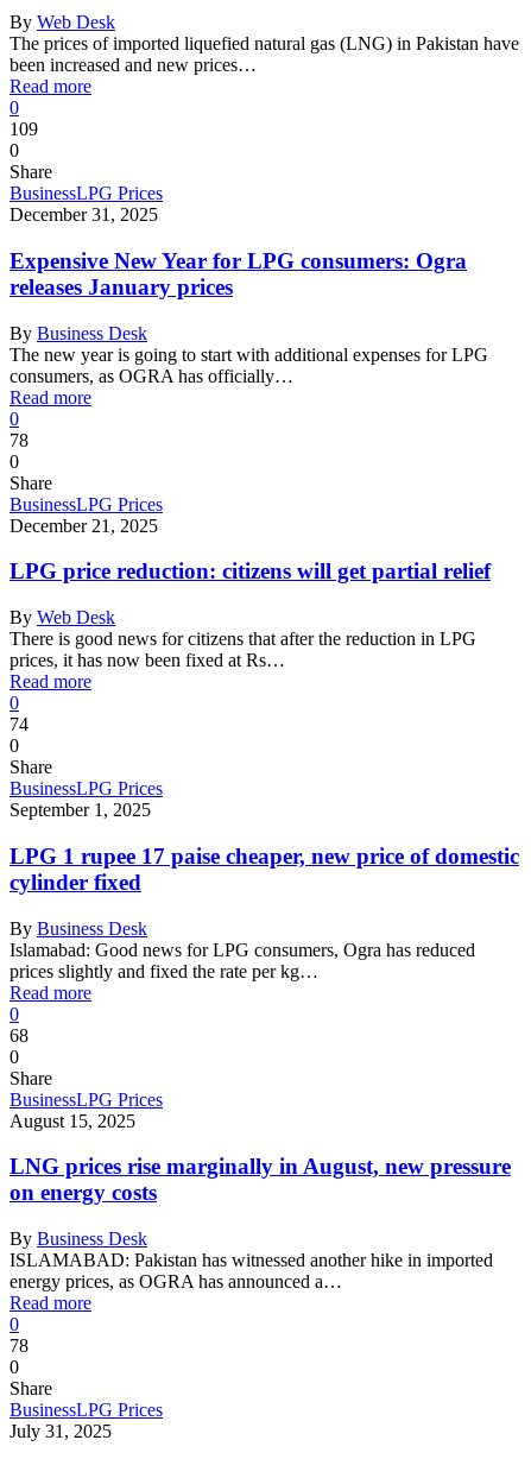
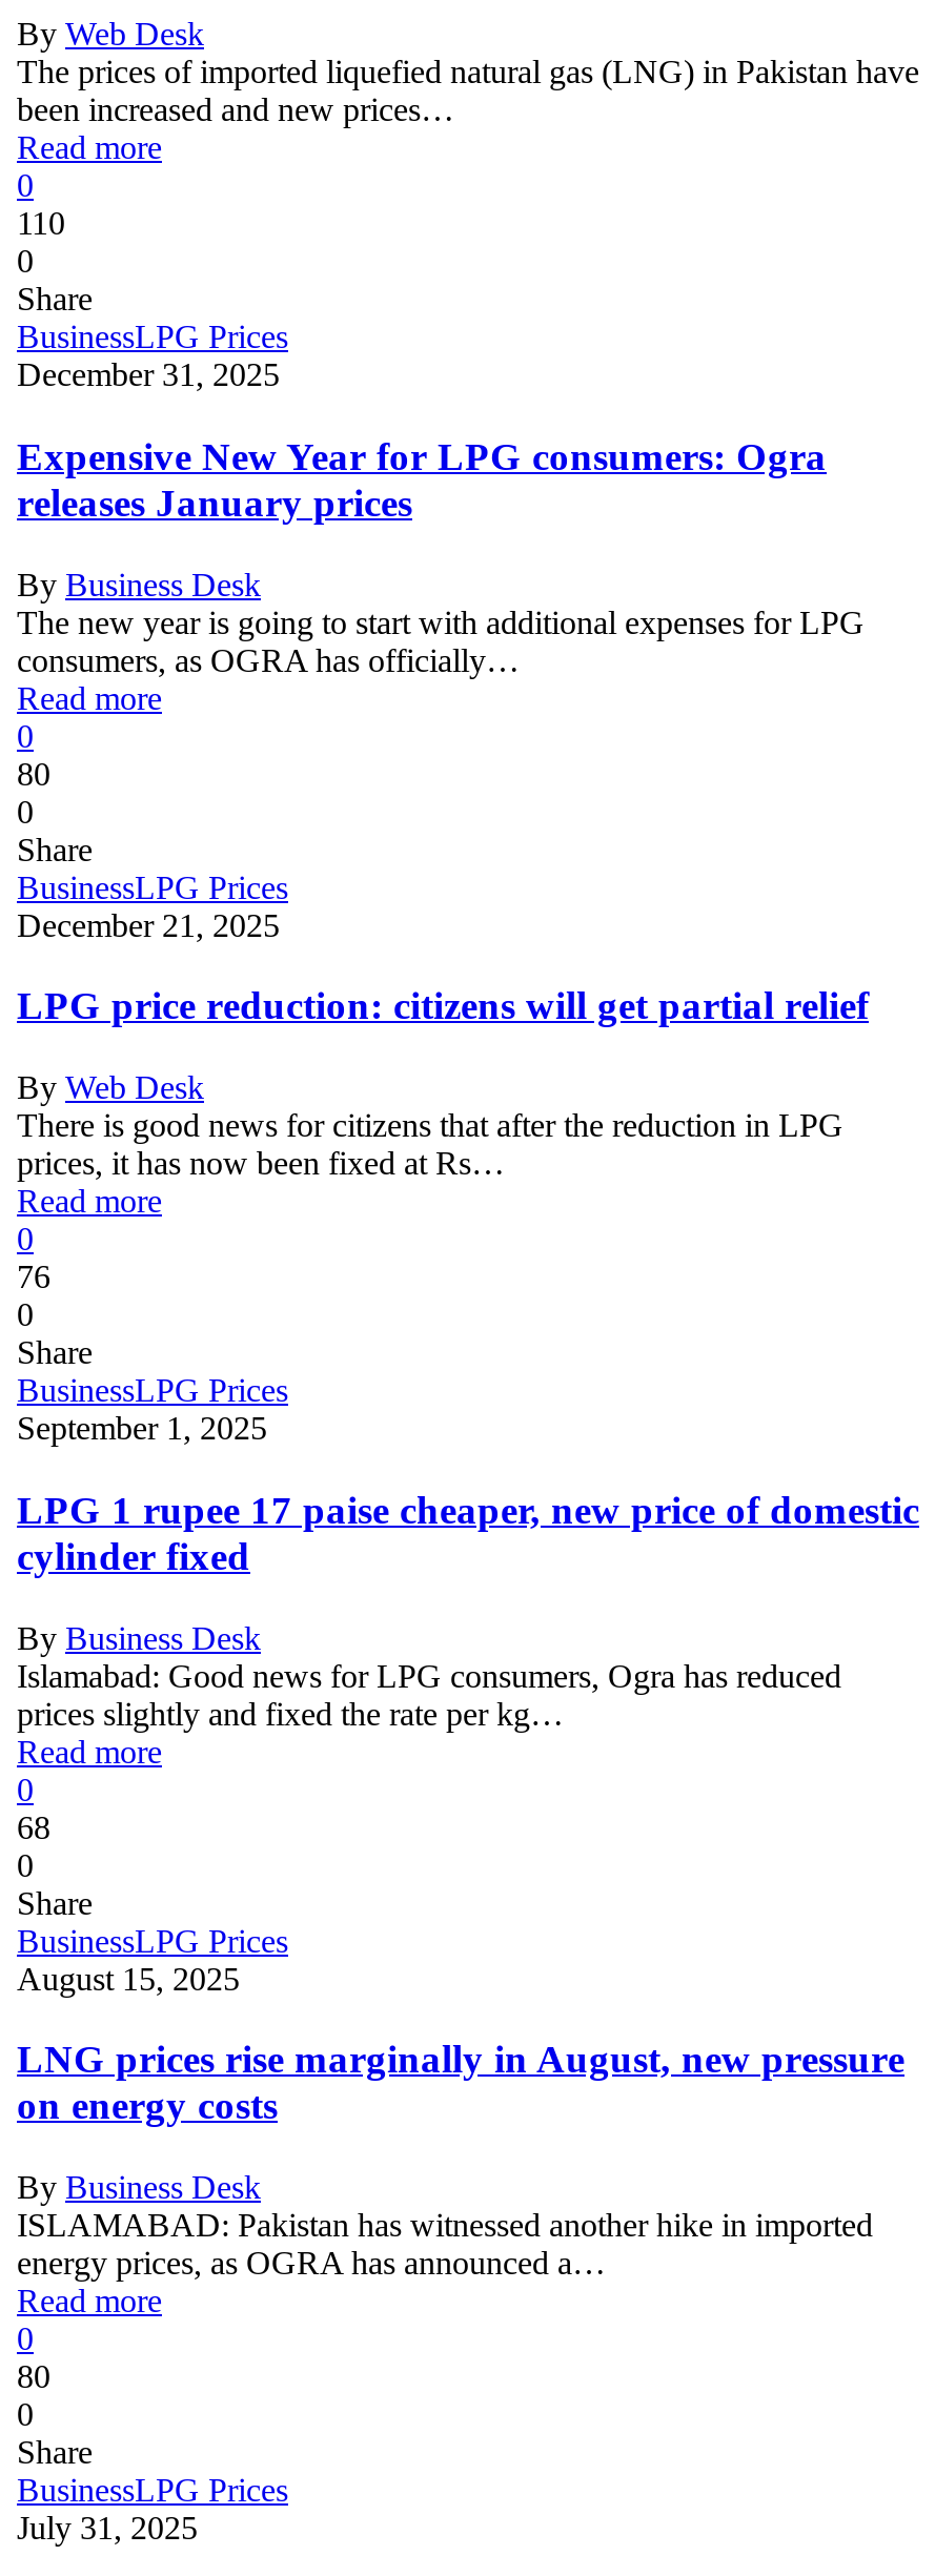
[10,119,38,139] 109 -> [17,206,65,241] 110
[10,430,29,450] 78 -> [17,756,50,791] 80
[10,714,29,734] 74 -> [17,1259,50,1295] 76
[10,1336,29,1356] 78 -> [17,2359,50,2394] 80

